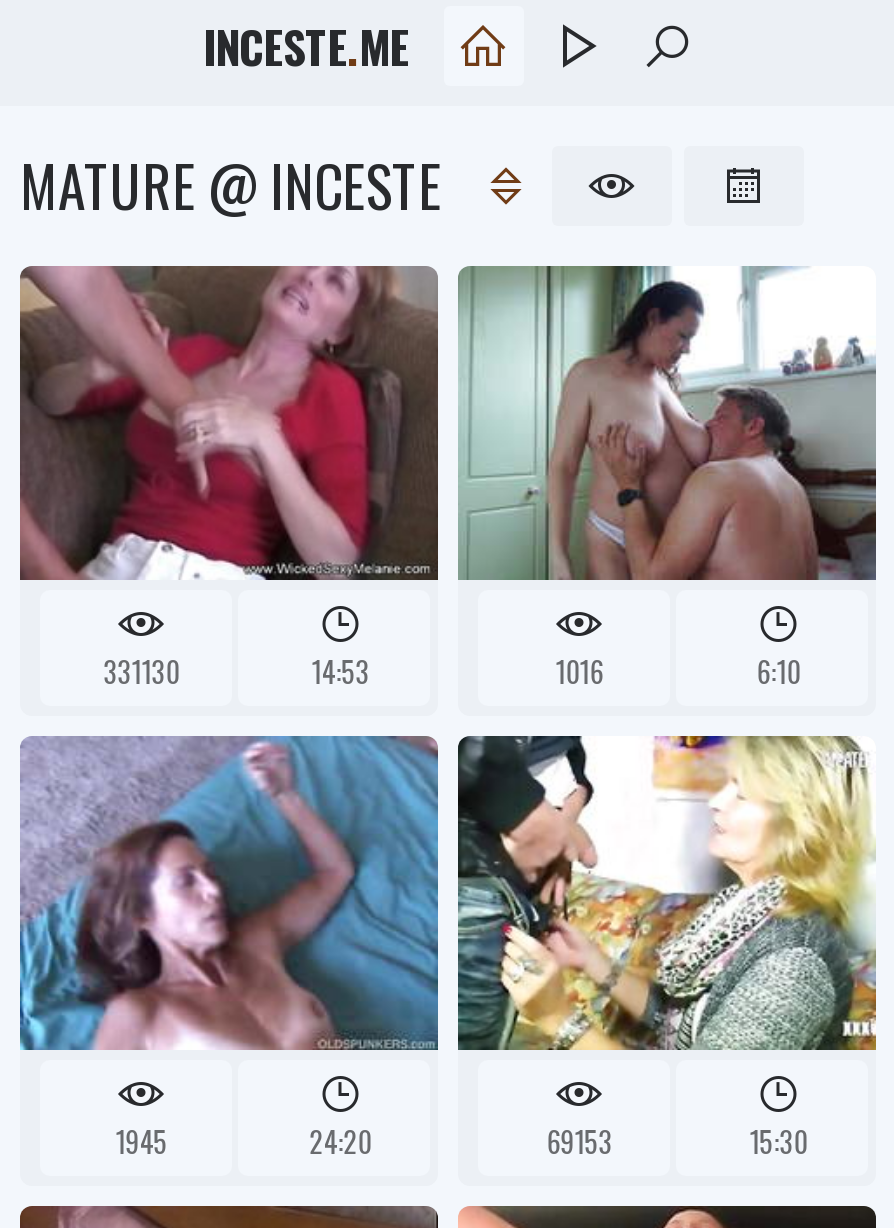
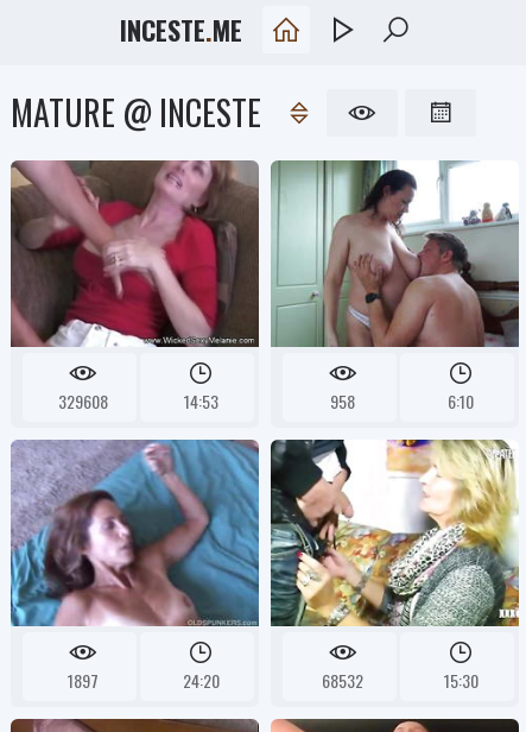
[103,650,179,692] 331130 -> [58,388,108,413] 329608
[555,650,603,692] 1016 -> [330,388,355,413] 958
[115,1119,167,1161] 1945 -> [67,667,98,692] 1897
[546,1119,612,1161] 69153 -> [322,667,364,692] 68532

